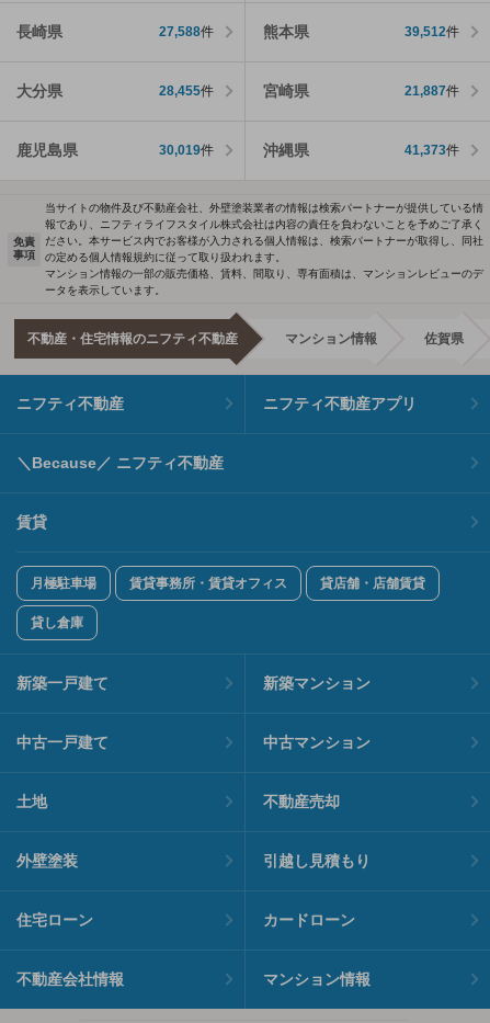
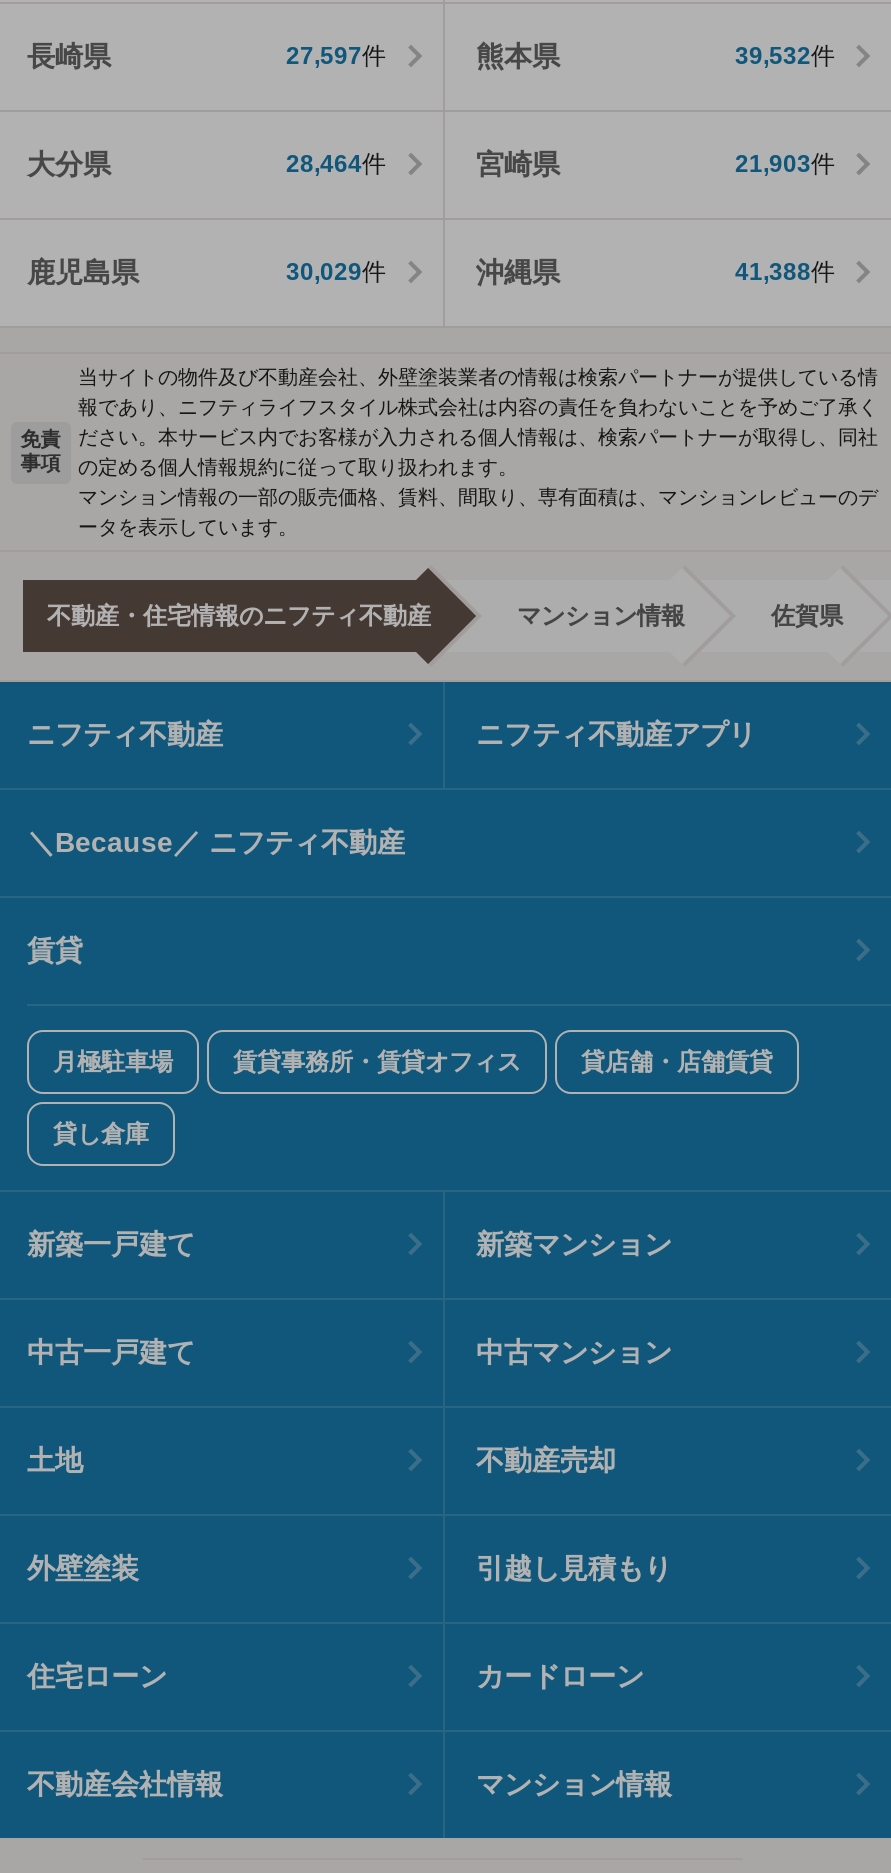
[158,25,213,40] 27,588件 -> [286,43,386,71] 27,597件
[404,25,459,40] 39,512件 -> [735,43,835,71] 39,532件
[158,84,213,99] 28,455件 -> [286,151,386,179] 28,464件
[404,84,459,99] 21,887件 -> [735,151,835,179] 21,903件
[158,143,213,158] 30,019件 -> [286,259,386,287] 30,029件
[404,143,459,158] 41,373件 -> [735,259,835,287] 41,388件

